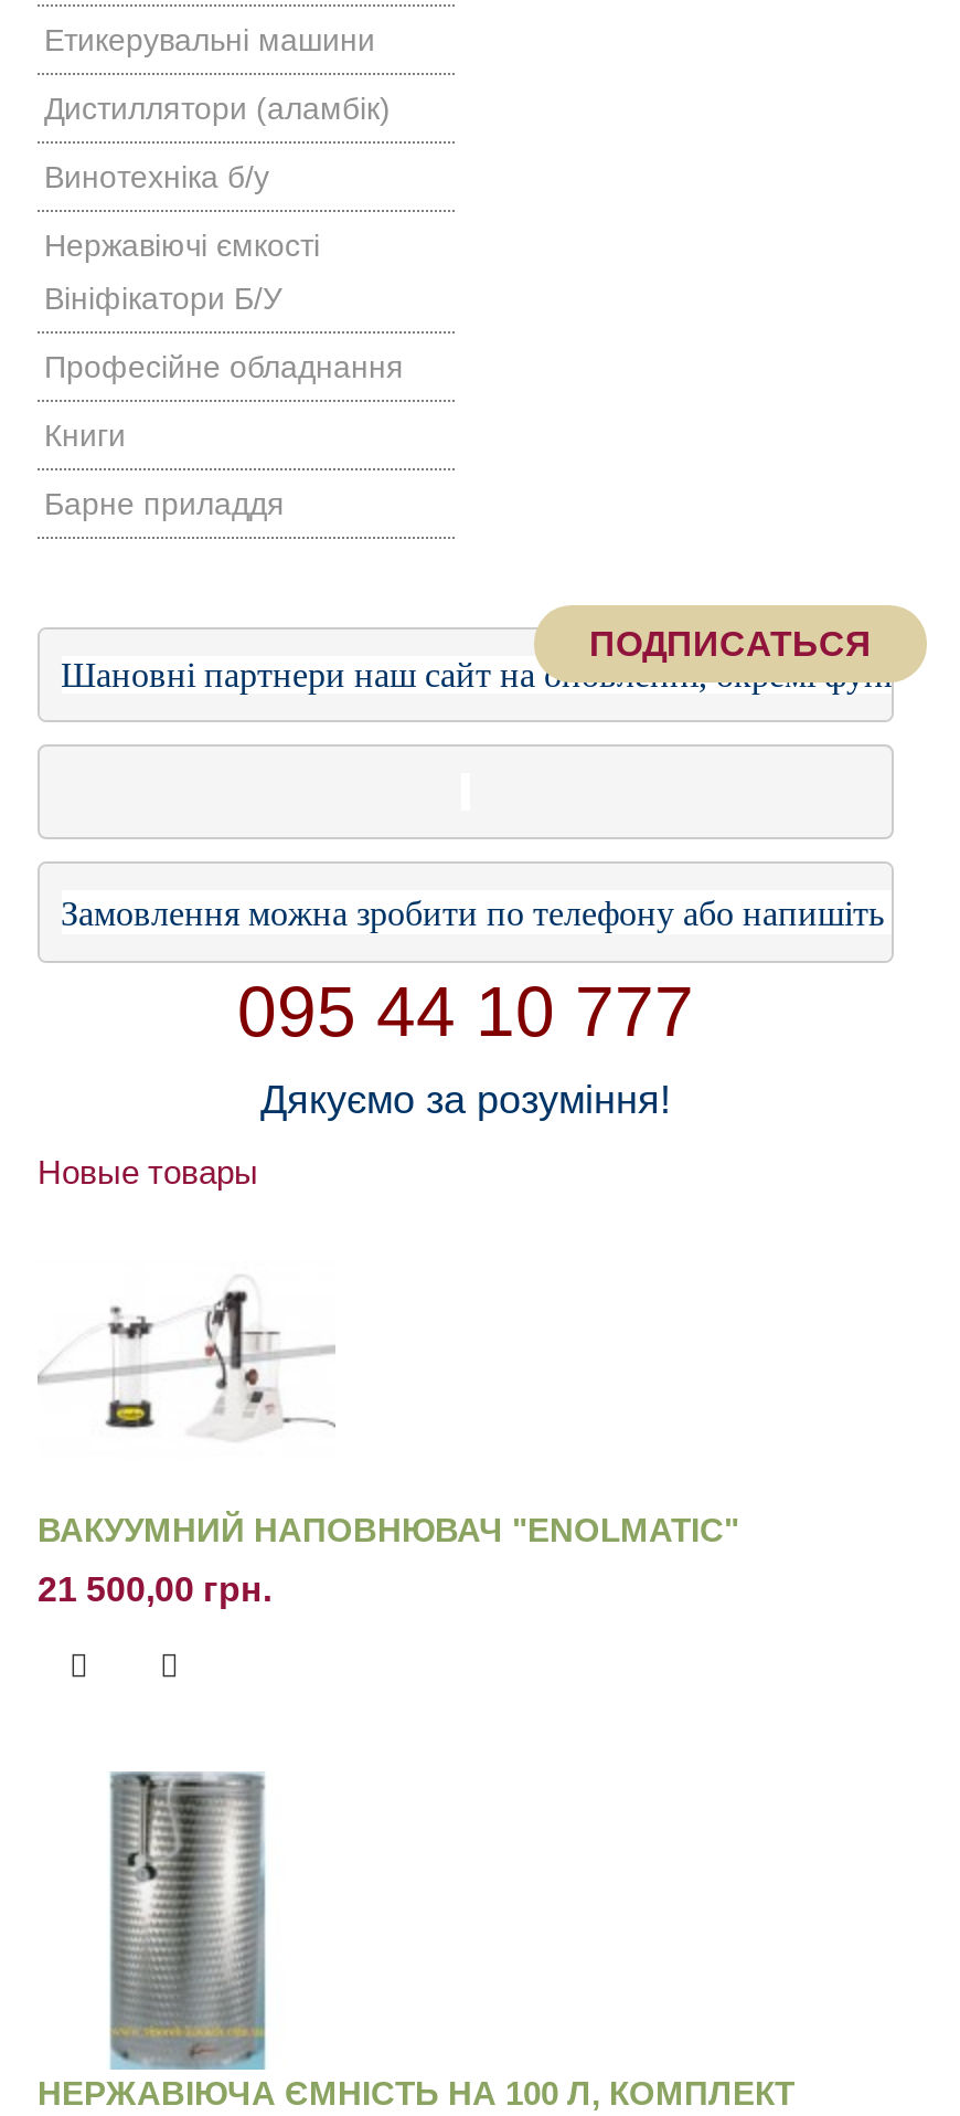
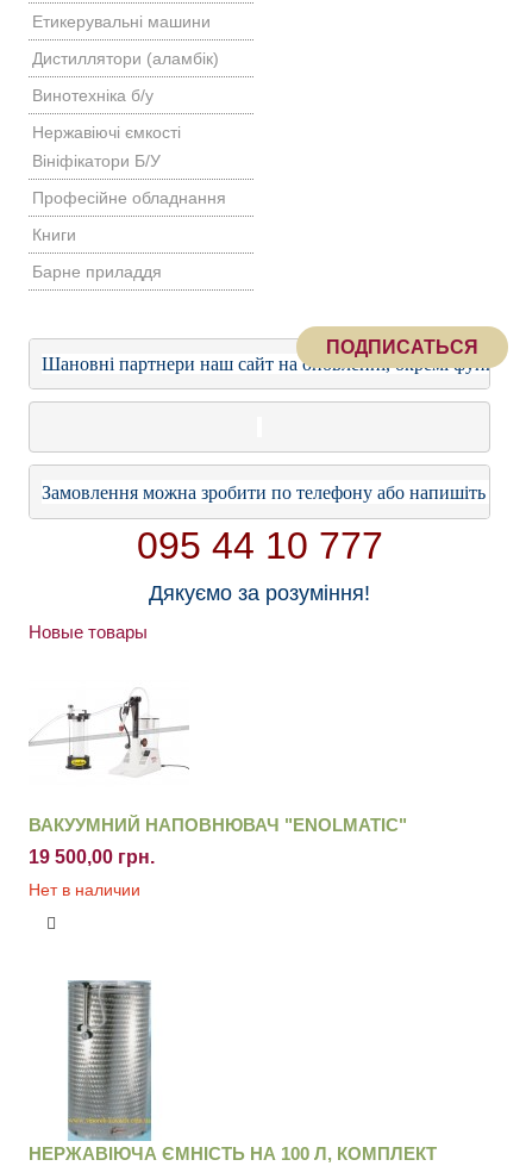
[38,1570,271,1608] 21 500,00 грн. -> [29,847,155,899] 19 500,00 грн. | Нет в наличии

